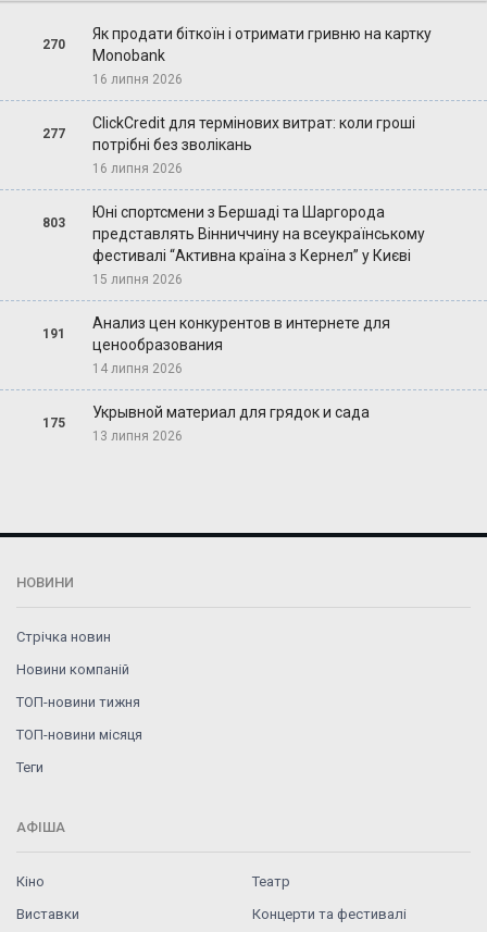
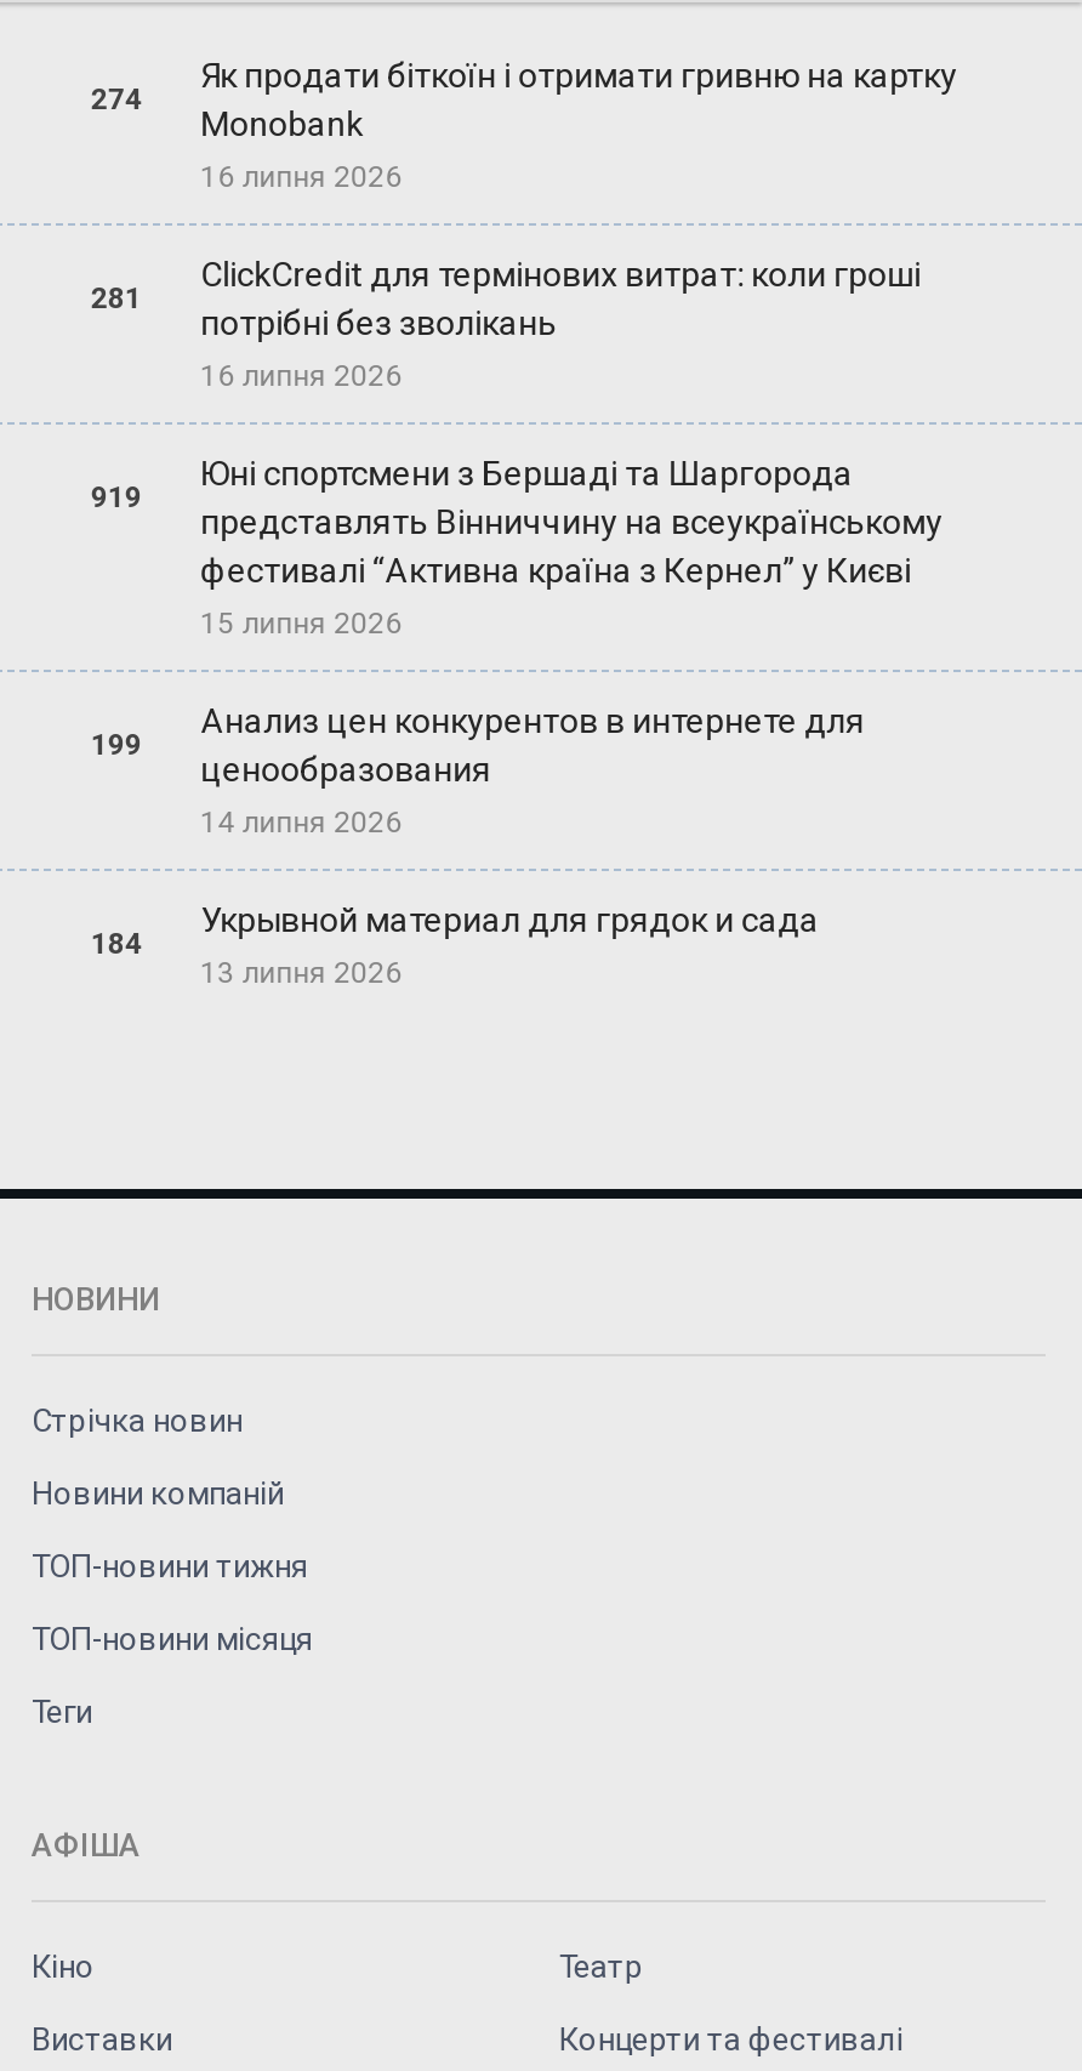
[43,37,66,52] 270 -> [90,82,141,116] 274
[43,126,66,141] 277 -> [90,281,141,315] 281
[43,215,66,230] 803 -> [90,480,141,514] 919
[43,326,66,341] 191 -> [90,727,141,761] 199
[43,415,66,430] 175 -> [90,926,141,960] 184

